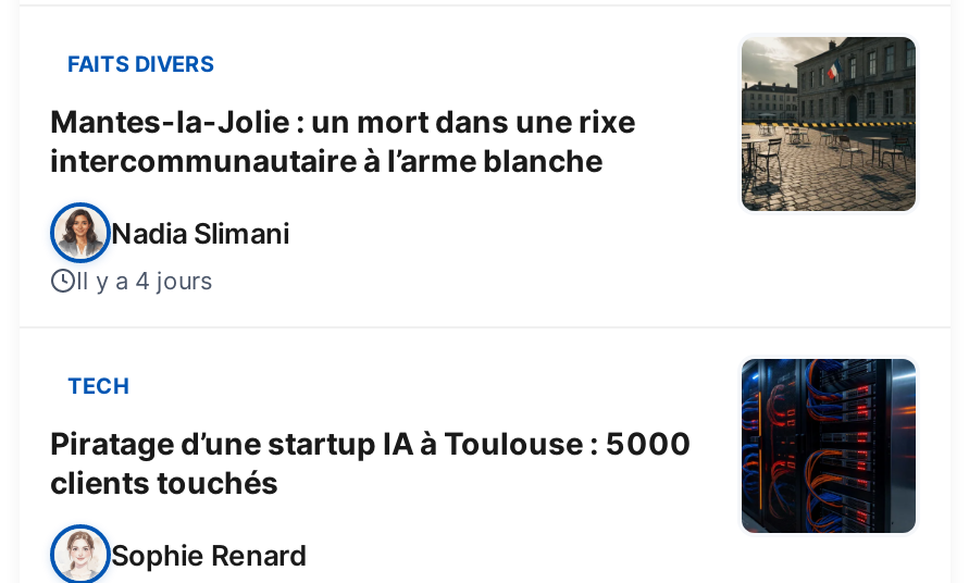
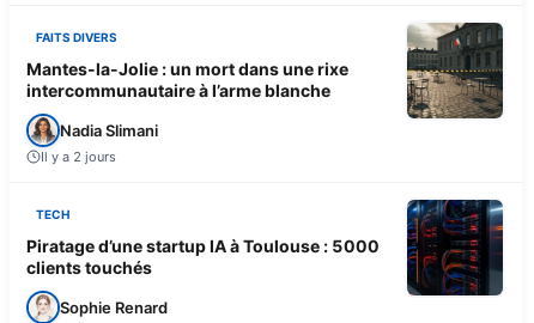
[76,265,213,295] Il y a 4 jours -> [41,148,116,165] Il y a 2 jours

